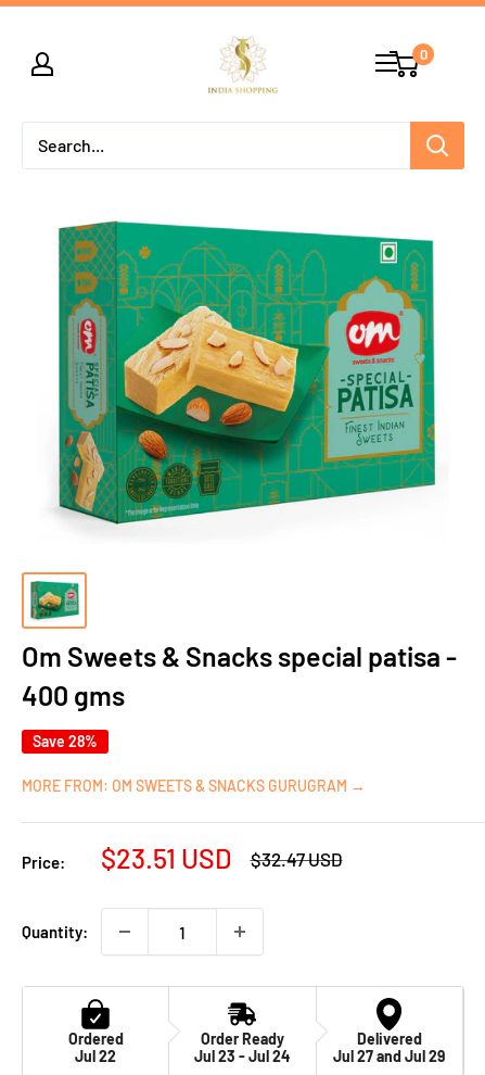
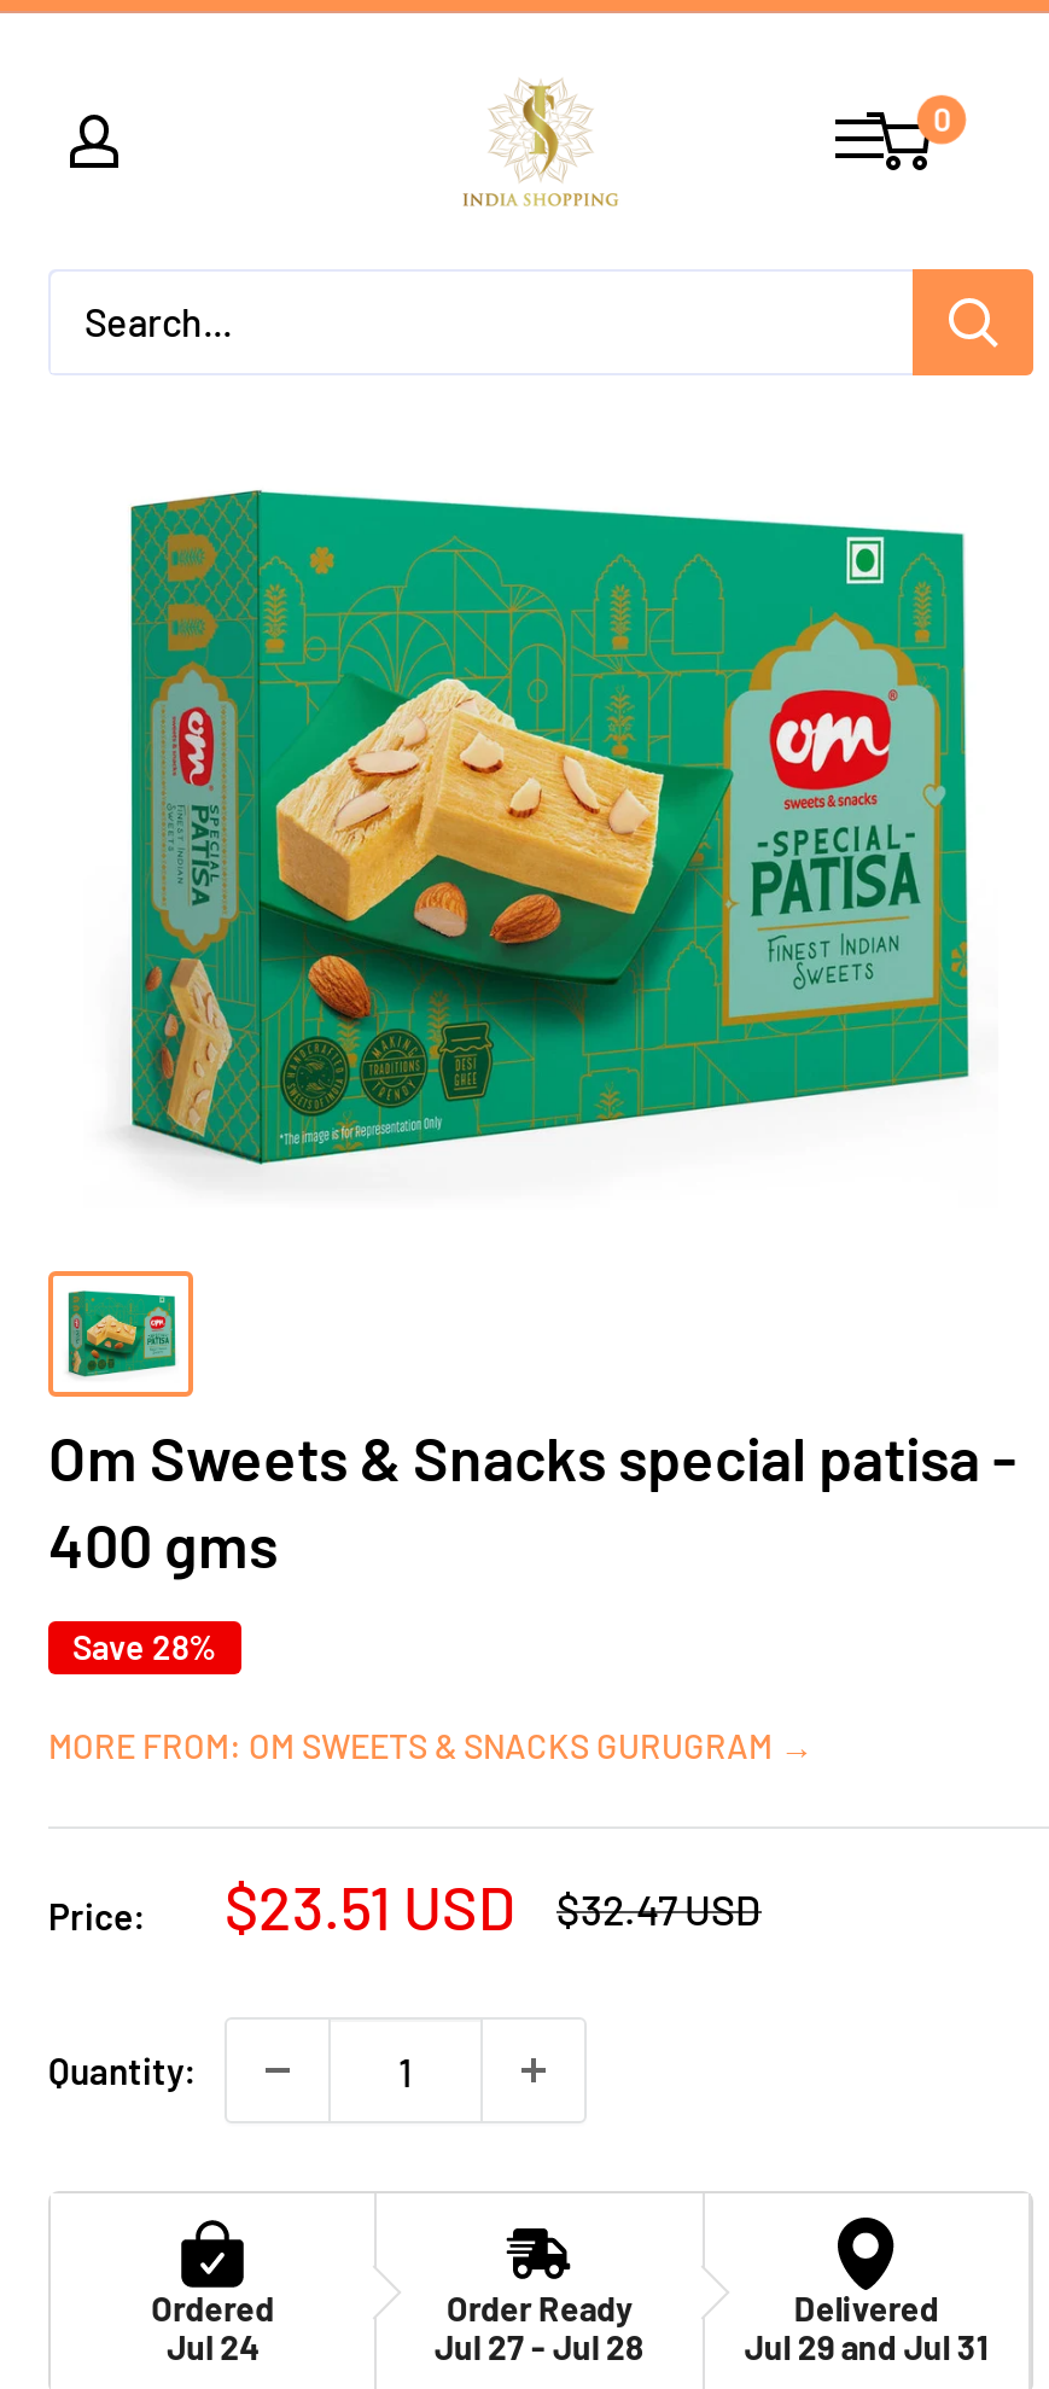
[75,1047,116,1065] Jul 22 -> [167,2327,259,2368] Jul 24
[195,1047,290,1065] Jul 23 - Jul 24 -> [435,2327,645,2368] Jul 27 - Jul 28
[333,1047,445,1065] Jul 27 and Jul 29 -> [744,2327,988,2368] Jul 29 and Jul 31

